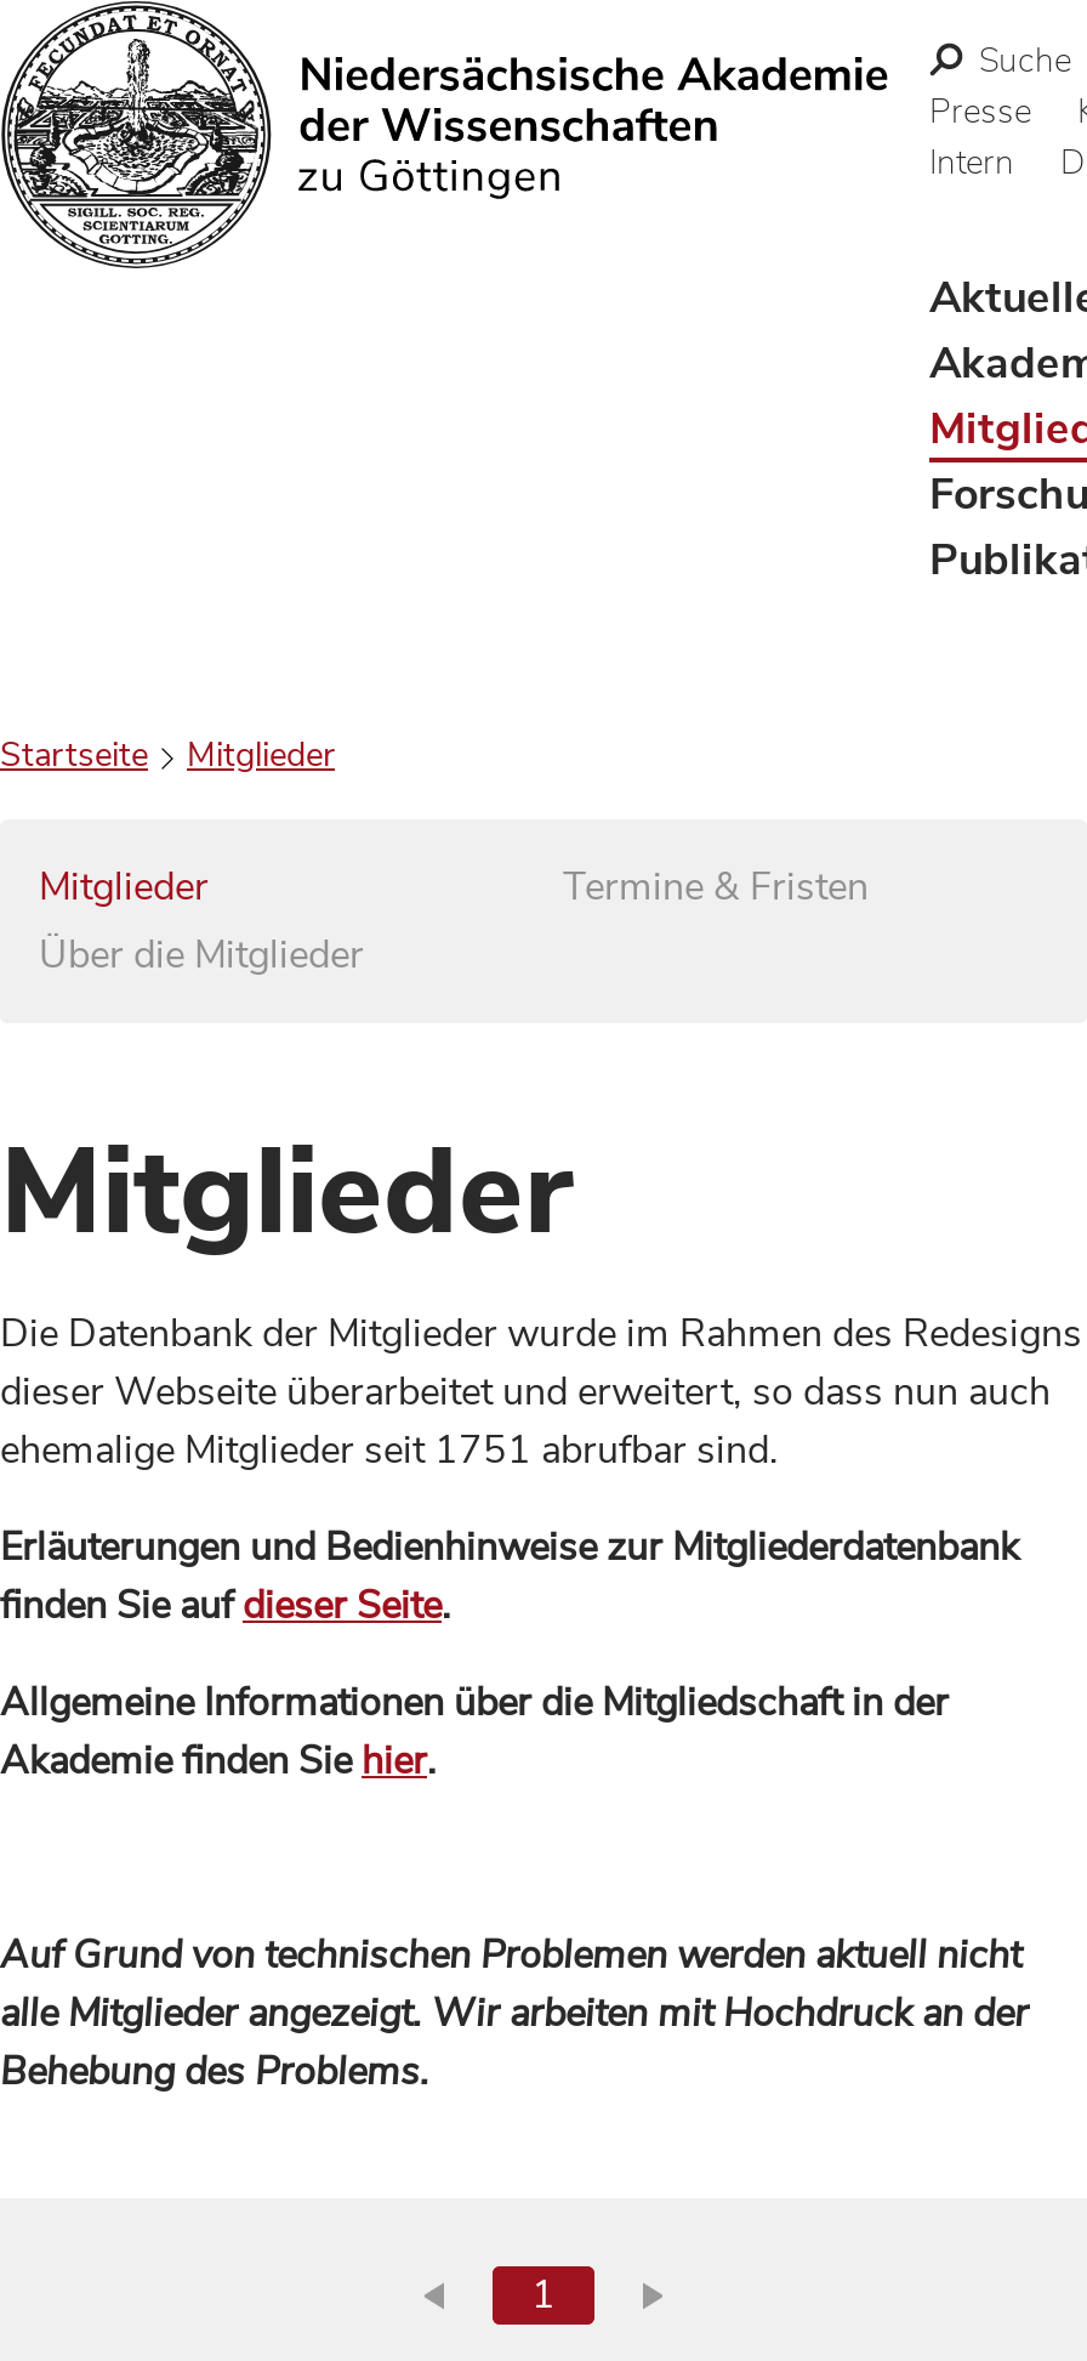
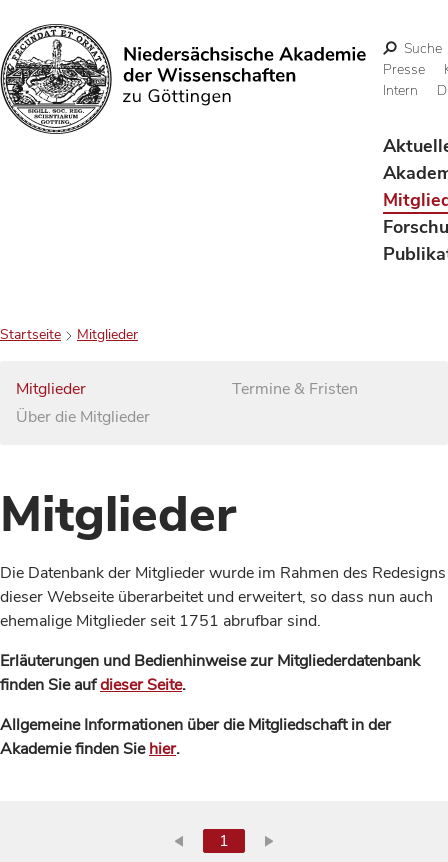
[0,1929,1029,2099] Auf Grund von technischen Problemen werden aktuell nicht | alle Mitglieder angezeigt. Wir arbeiten mit Hochdruck an der | Behebung des Problems. -> none

